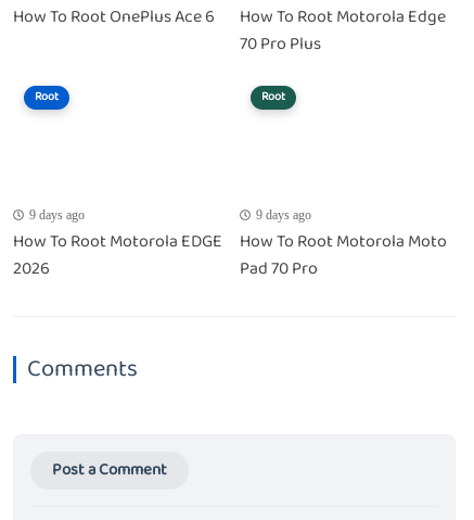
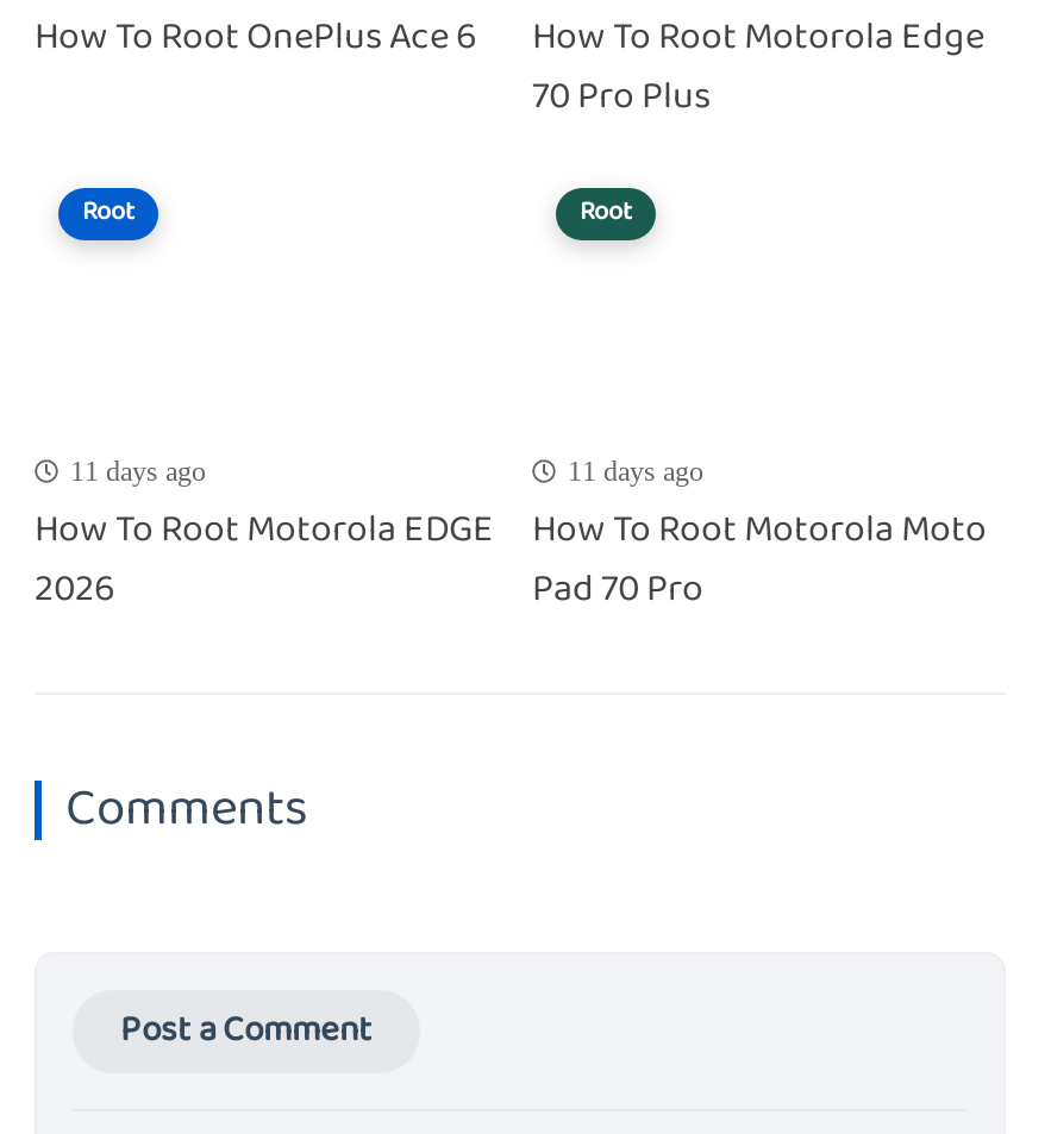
[29,207,85,222] 9 days ago -> [70,454,206,488] 11 days ago
[256,207,311,222] 9 days ago -> [568,454,703,488] 11 days ago

